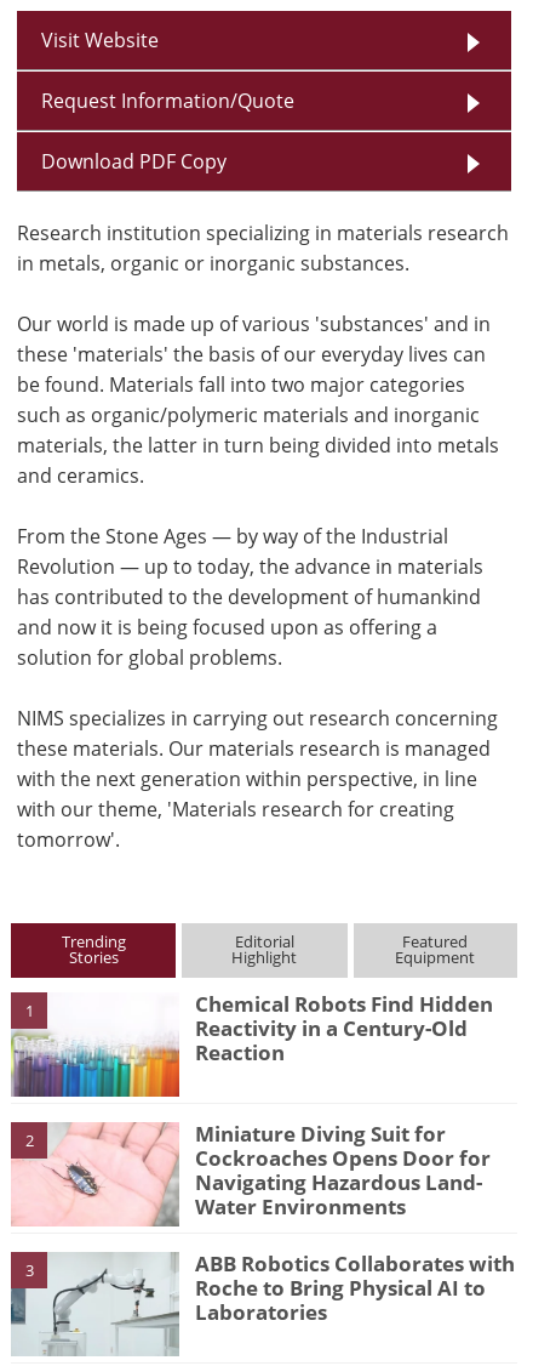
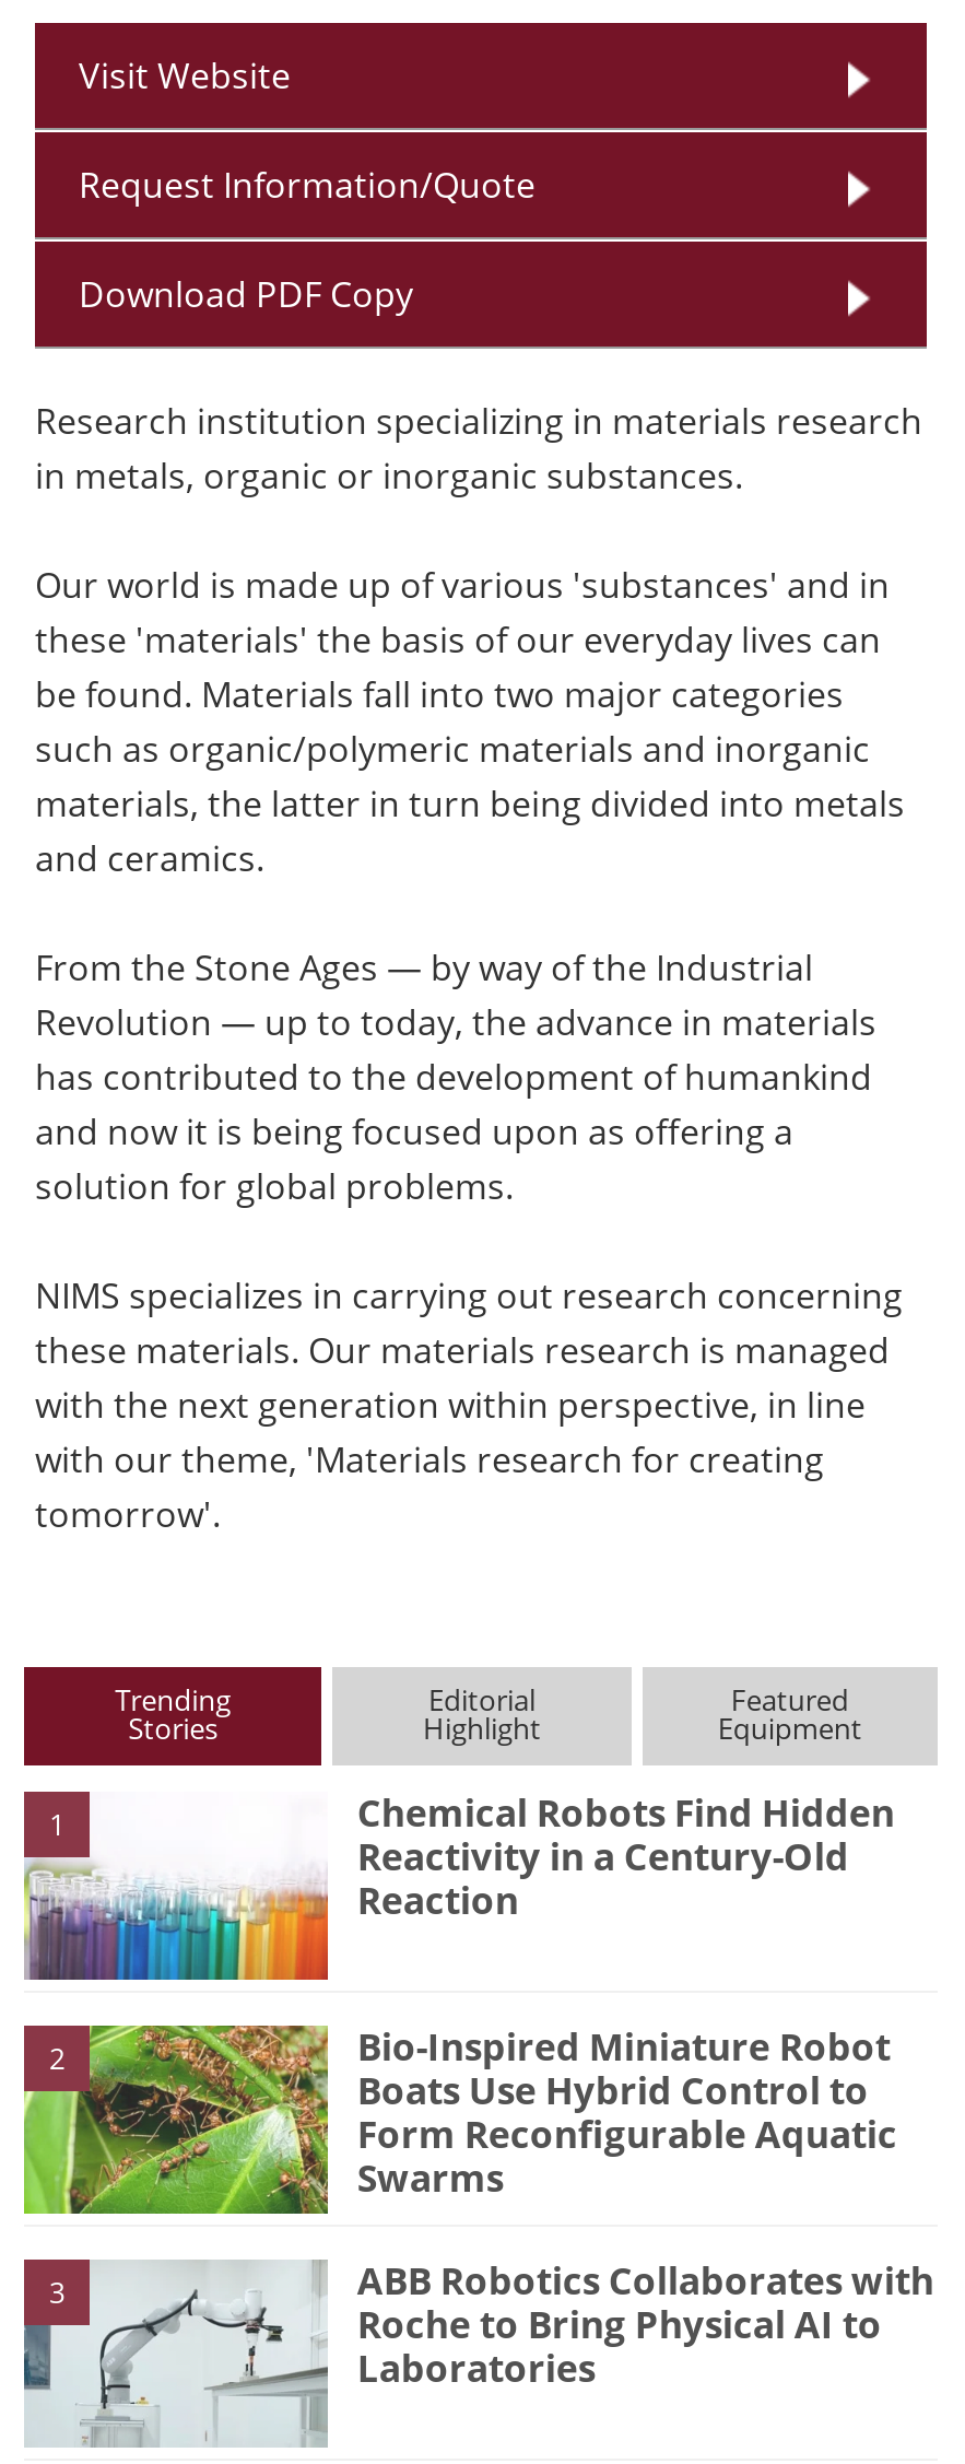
[11,1120,491,1226] [image] | Miniature Diving Suit for | Cockroaches Opens Door for | Navigating Hazardous Land- | Water Environments -> [22,2022,897,2216] [image] | Bio-Inspired Miniature Robot | Boats Use Hybrid Control to | Form Reconfigurable Aquatic | Swarms

